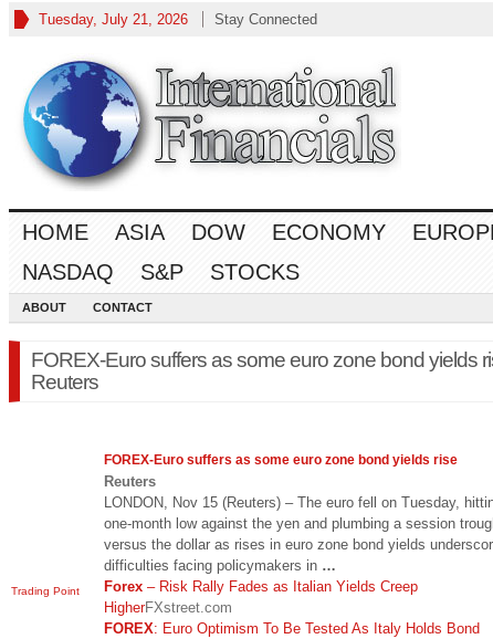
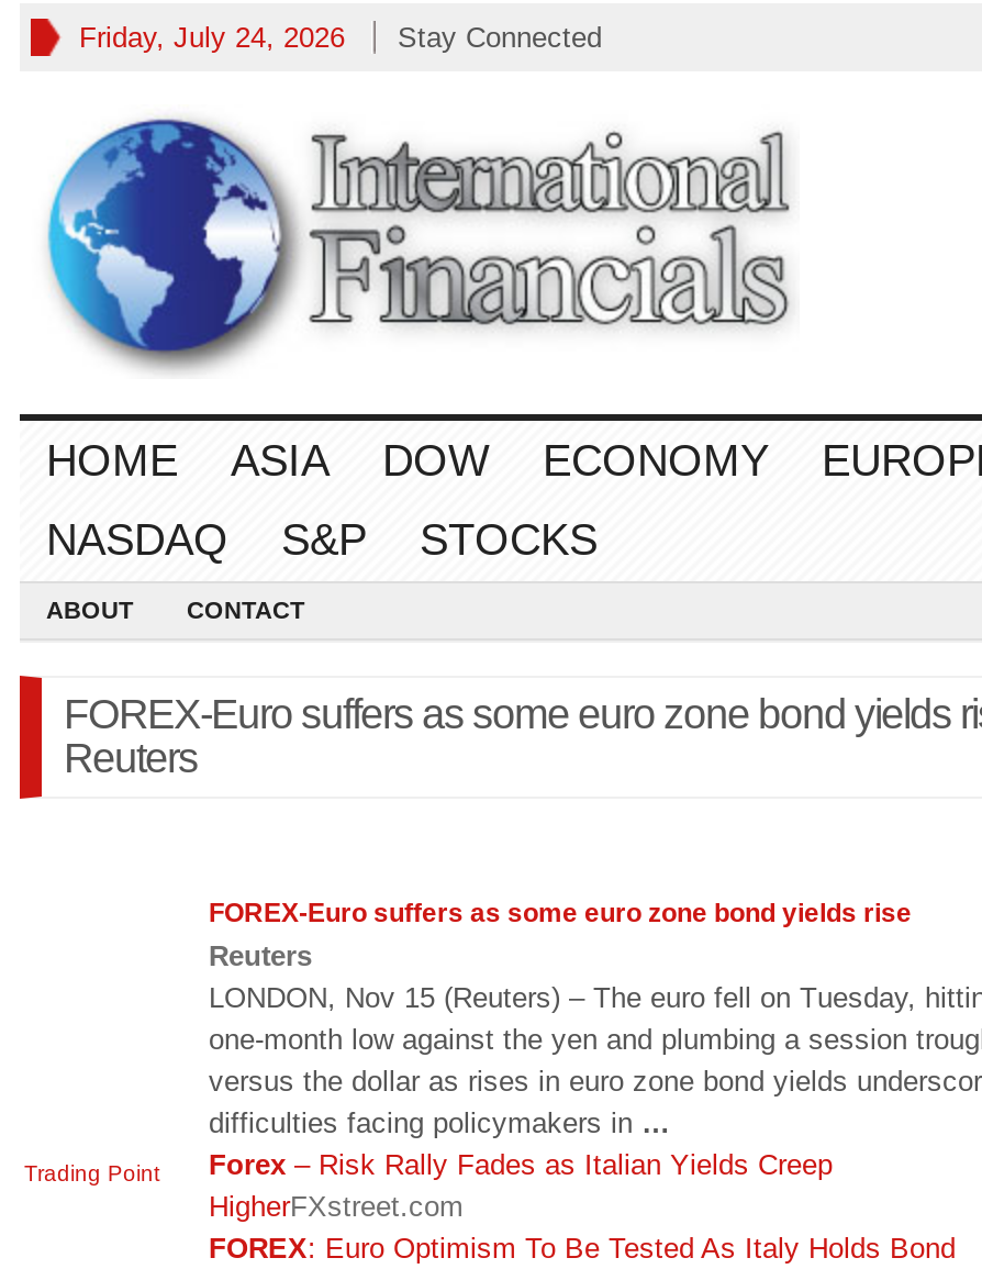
[39,11,317,28] Tuesday, July 21, 2026 Stay Connected -> [79,21,602,54] Friday, July 24, 2026 Stay Connected

